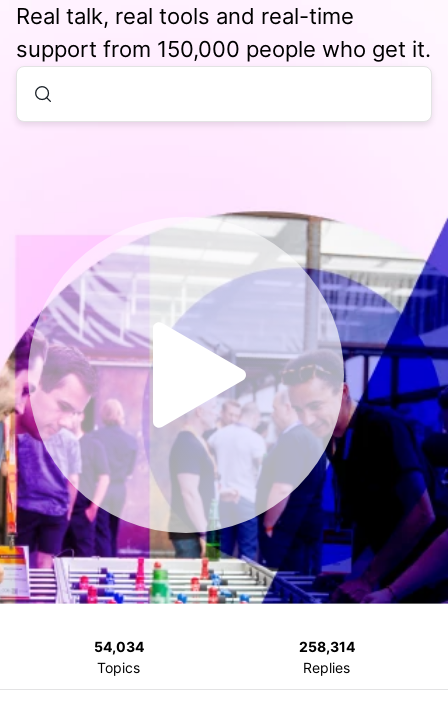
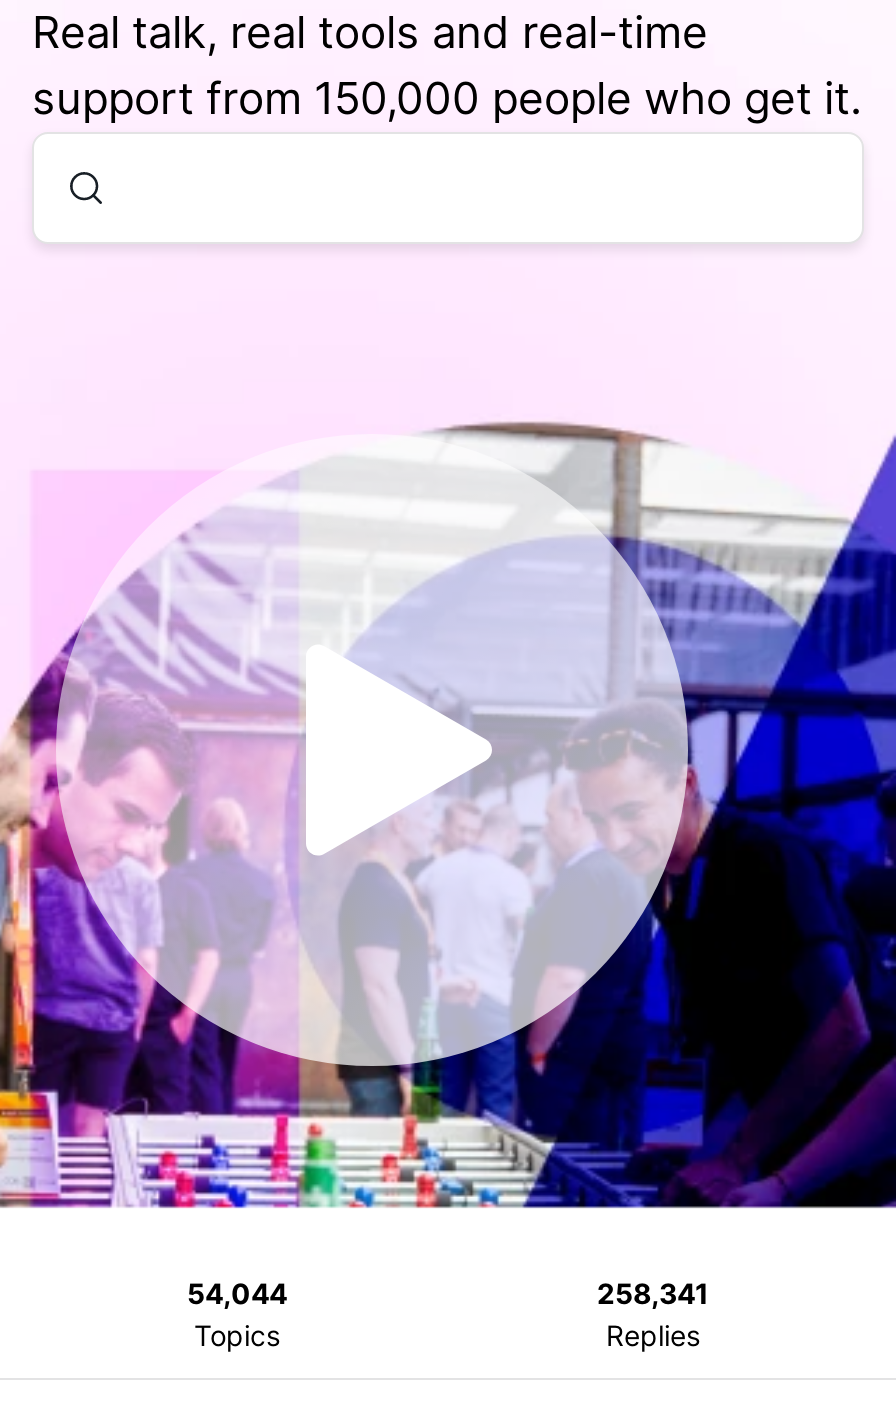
[93,638,143,655] 54,034 -> [187,1276,287,1310] 54,044
[298,638,354,655] 258,314 -> [597,1276,709,1310] 258,341

